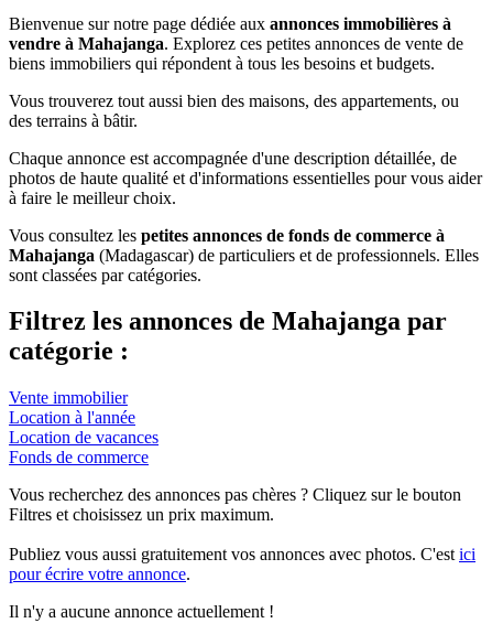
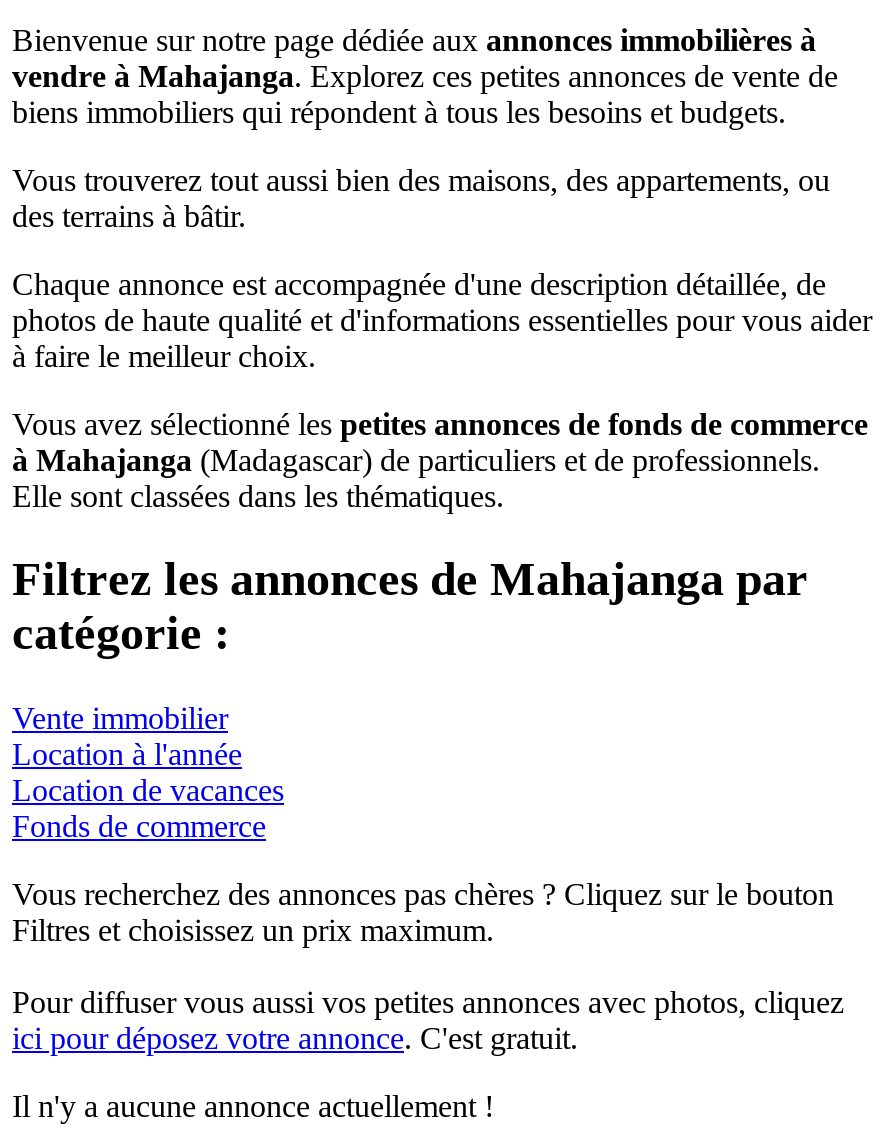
[9,225,479,284] Vous consultez les petites annonces de fonds de commerce à | Mahajanga (Madagascar) de particuliers et de professionnels. Elles | sont classées par catégories. -> [12,406,868,512] Vous avez sélectionné les petites annonces de fonds de commerce | à Mahajanga (Madagascar) de particuliers et de professionnels. | Elle sont classées dans les thématiques.
[9,545,475,584] Publiez vous aussi gratuitement vos annonces avec photos. C'est ici | pour écrire votre annonce. -> [12,986,844,1056] Pour diffuser vous aussi vos petites annonces avec photos, cliquez | ici pour déposez votre annonce. C'est gratuit.

